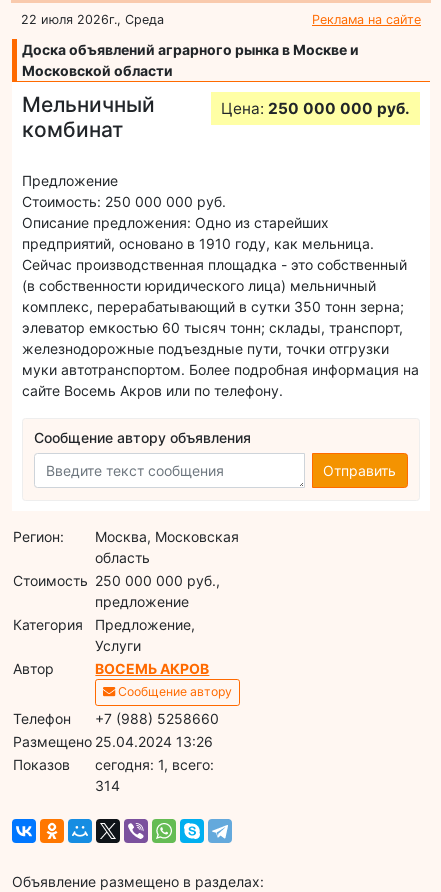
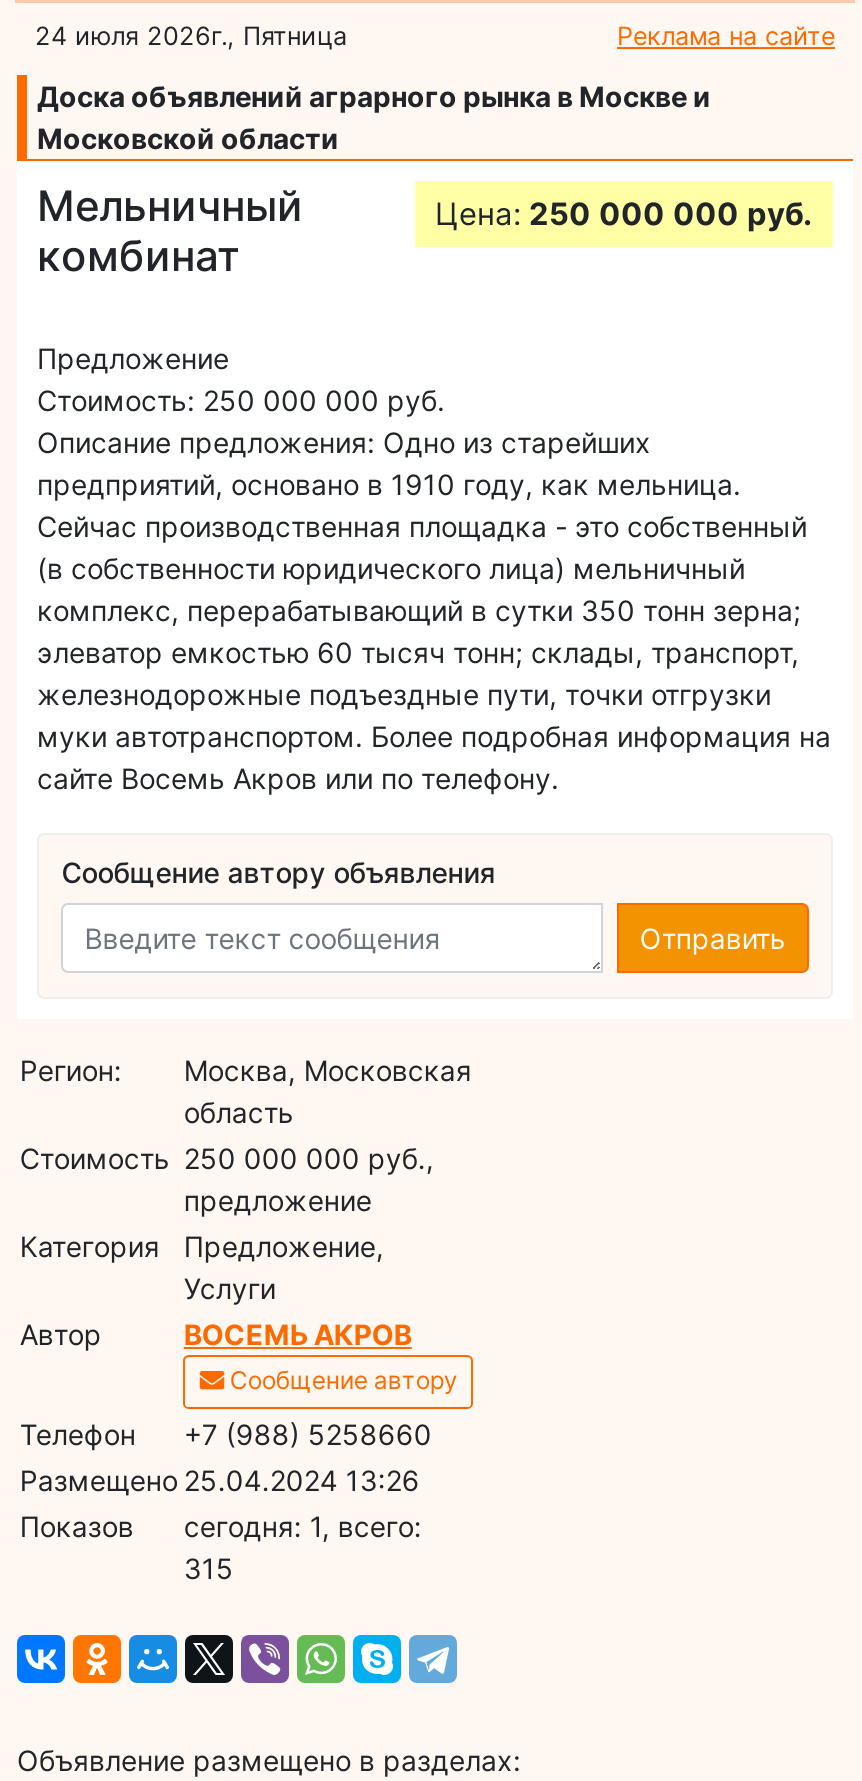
[21,12,164,27] 22 июля 2026г., Среда -> [35,20,347,50] 24 июля 2026г., Пятница
[95,777,120,794] 314 -> [184,1550,234,1584] 315

